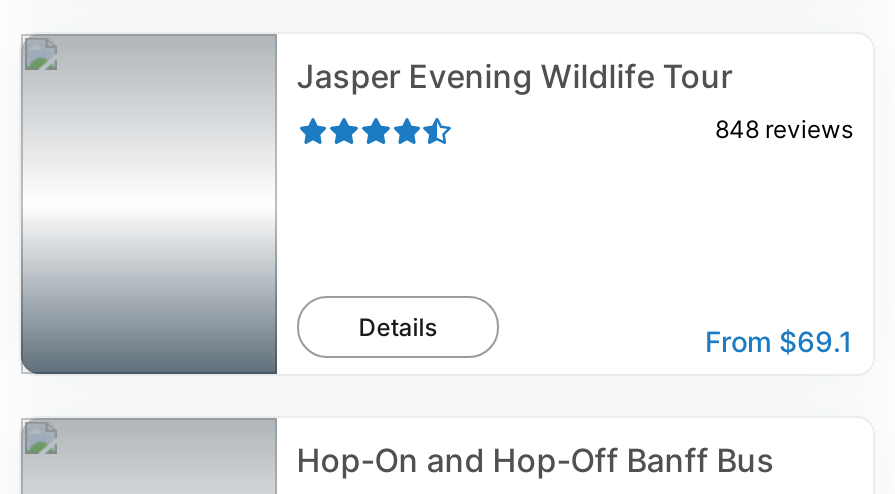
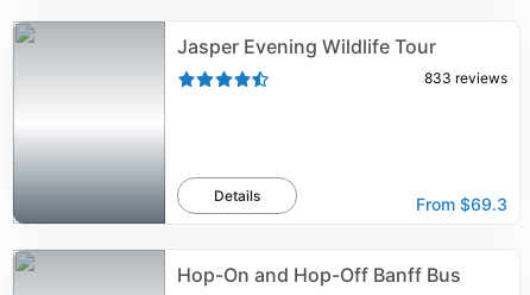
[715,114,853,144] 848 reviews -> [424,69,507,87] 833 reviews
[705,324,853,358] From $69.1 -> [416,194,507,214] From $69.3

